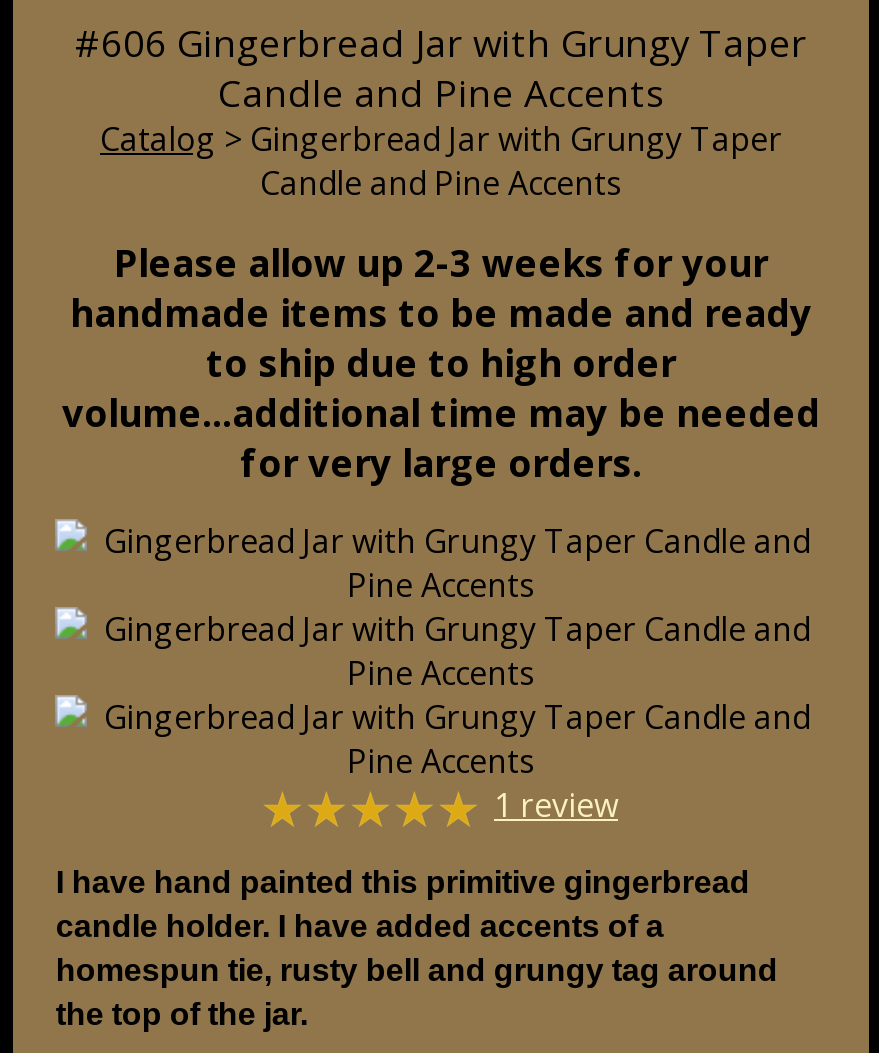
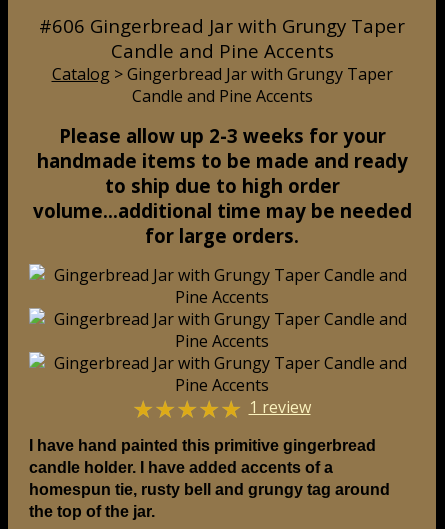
[240,437,642,487] for very large orders. -> [145,223,299,248] for large orders.

